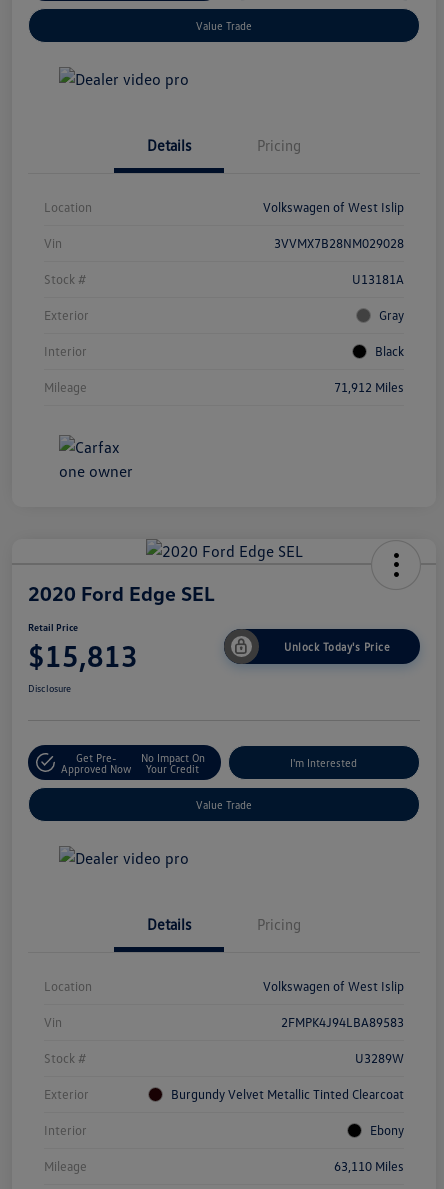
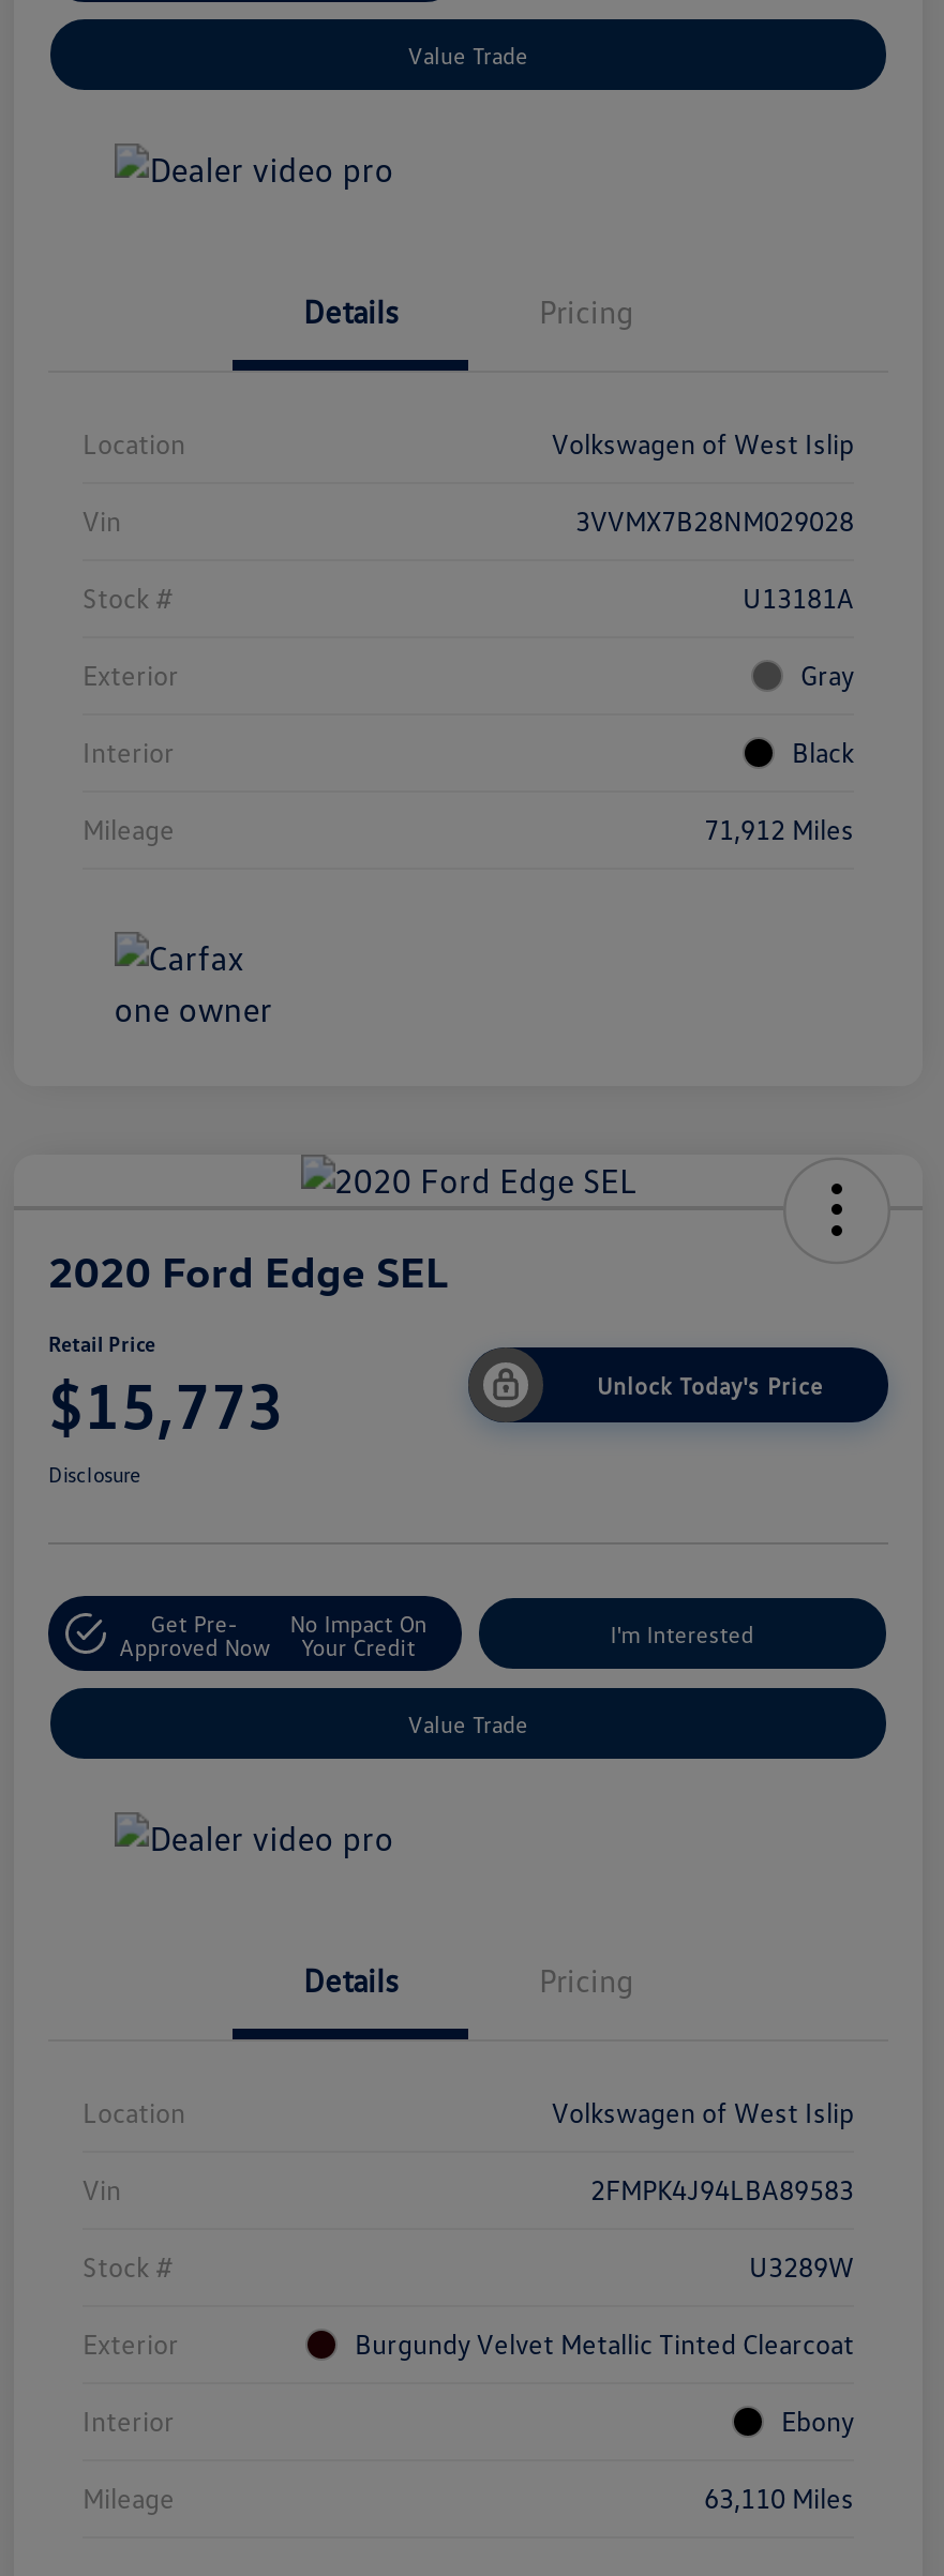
[28,637,138,674] $15,813 -> [48,1365,284,1444] $15,773

